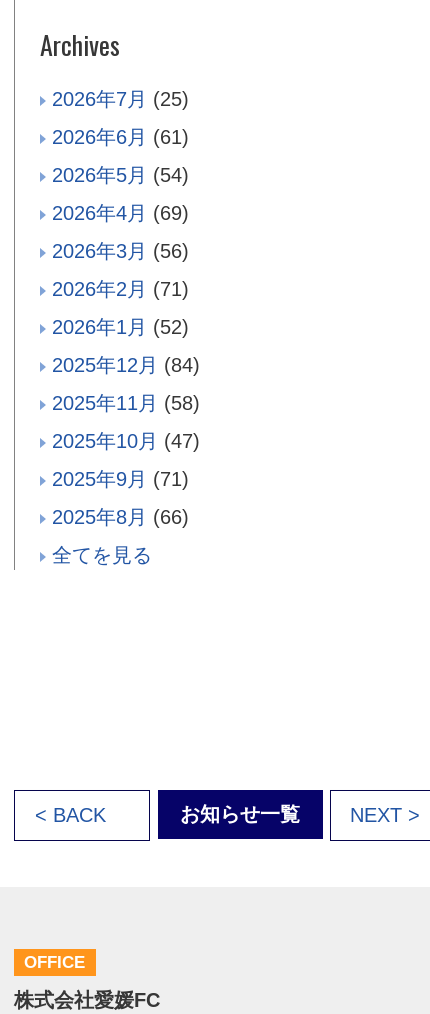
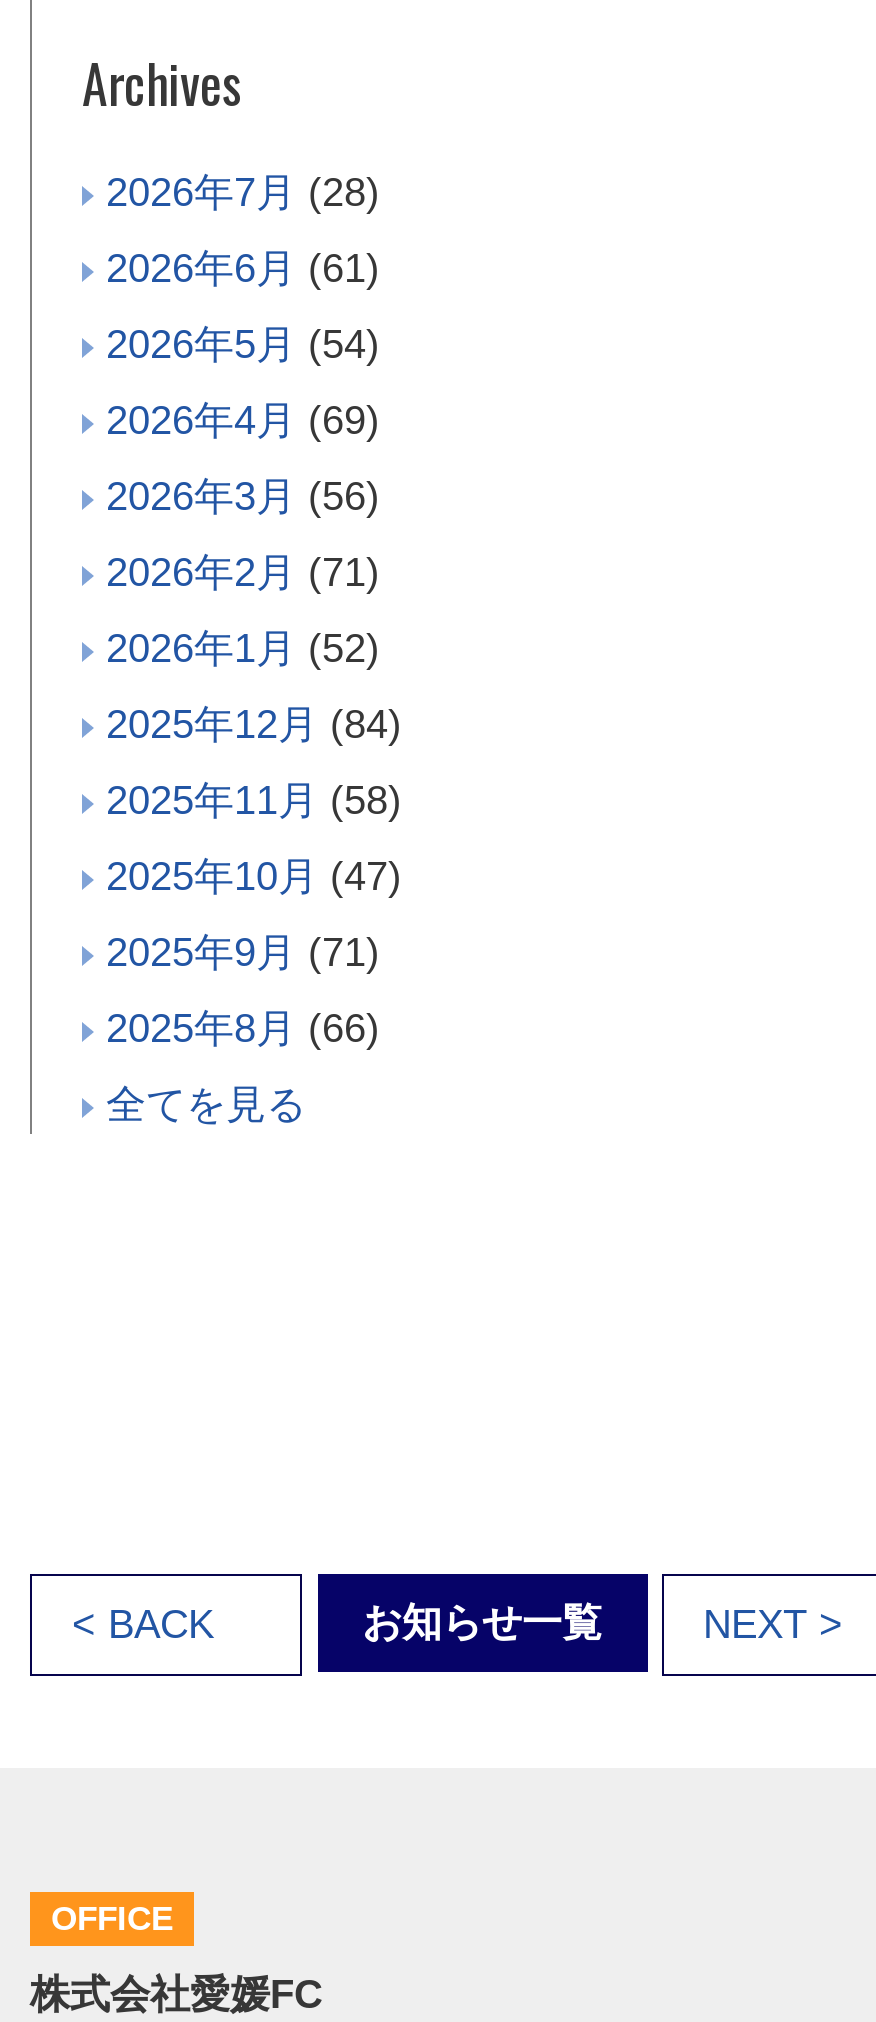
[52,88,189,110] 2026年7月(25) -> [106,170,380,214] 2026年7月(28)

